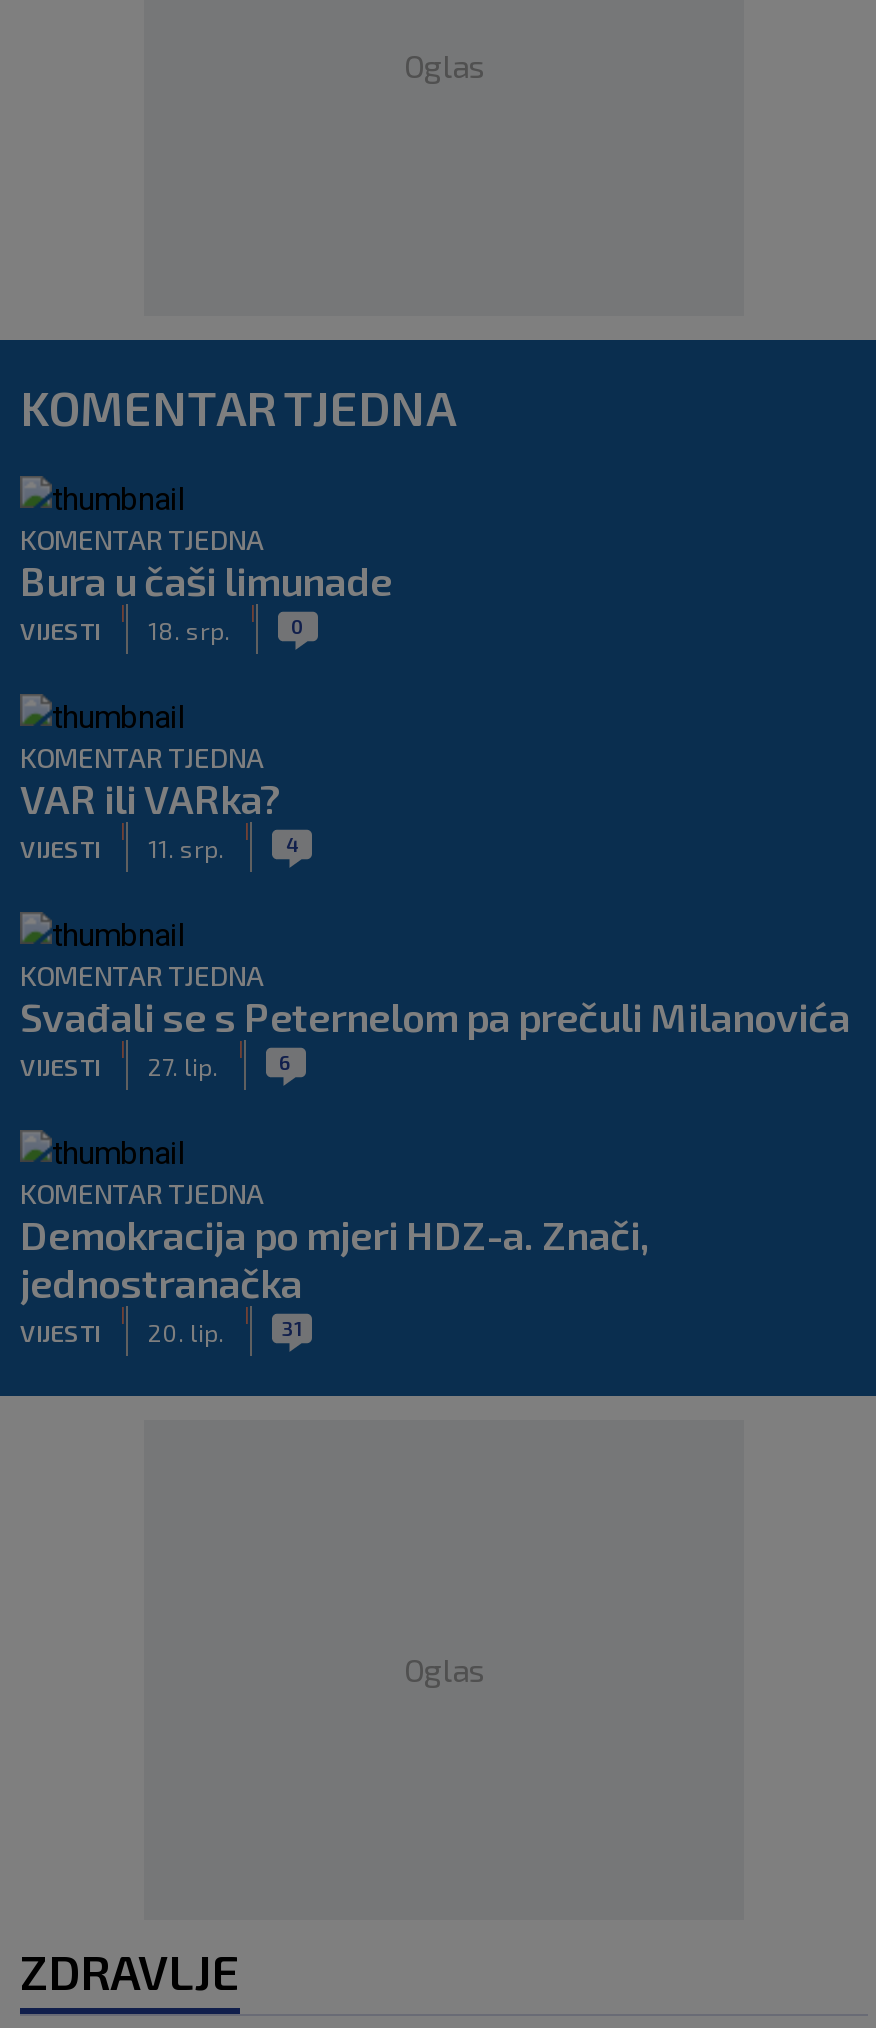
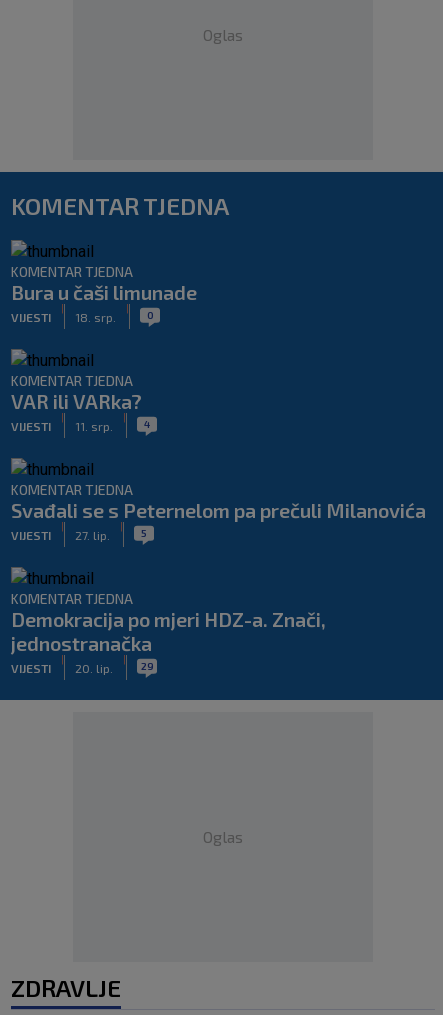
[279,1049,293,1073] 6 -> [141,526,147,538] 5
[282,1315,302,1339] 31 -> [140,659,153,671] 29

